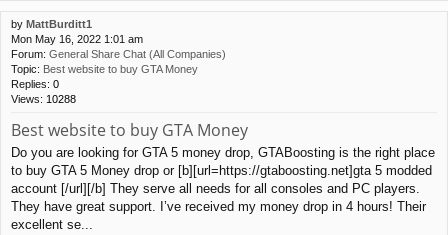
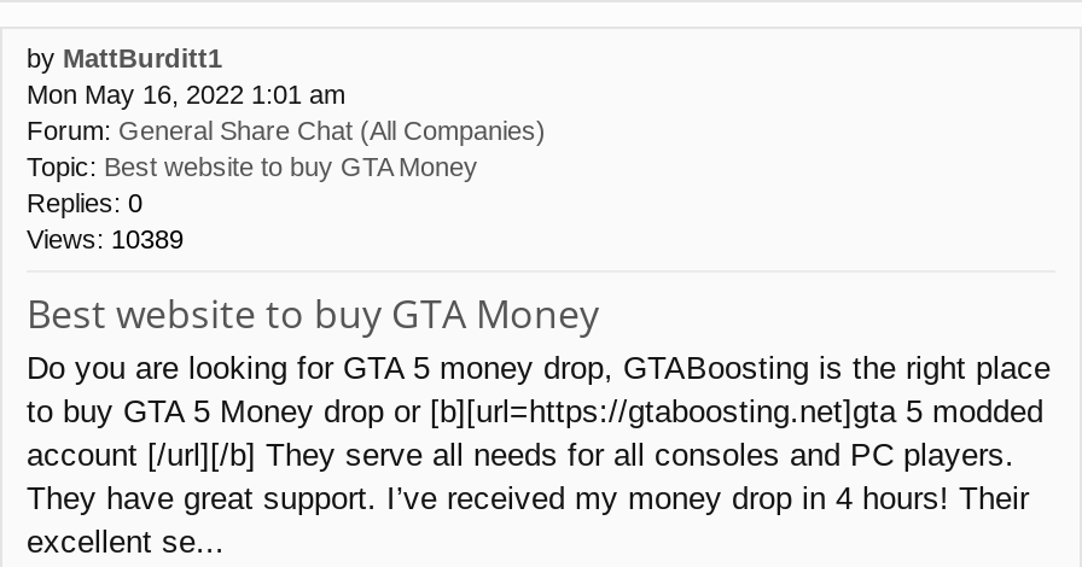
[11,93,76,105] Views: 10288 -> [27,224,184,253] Views: 10389

